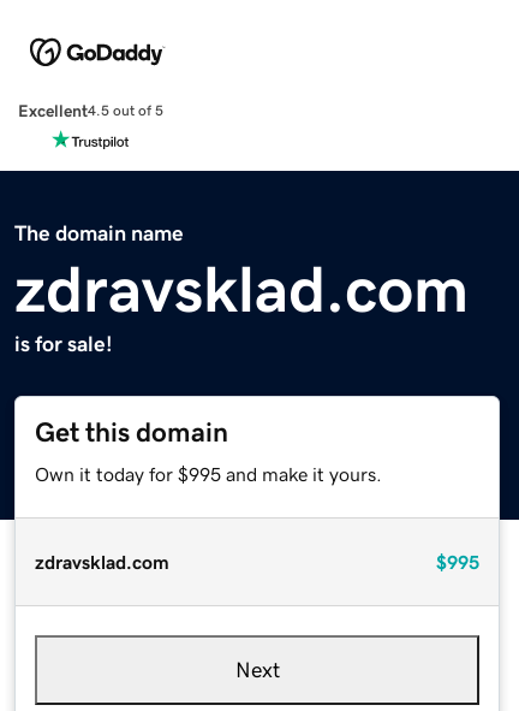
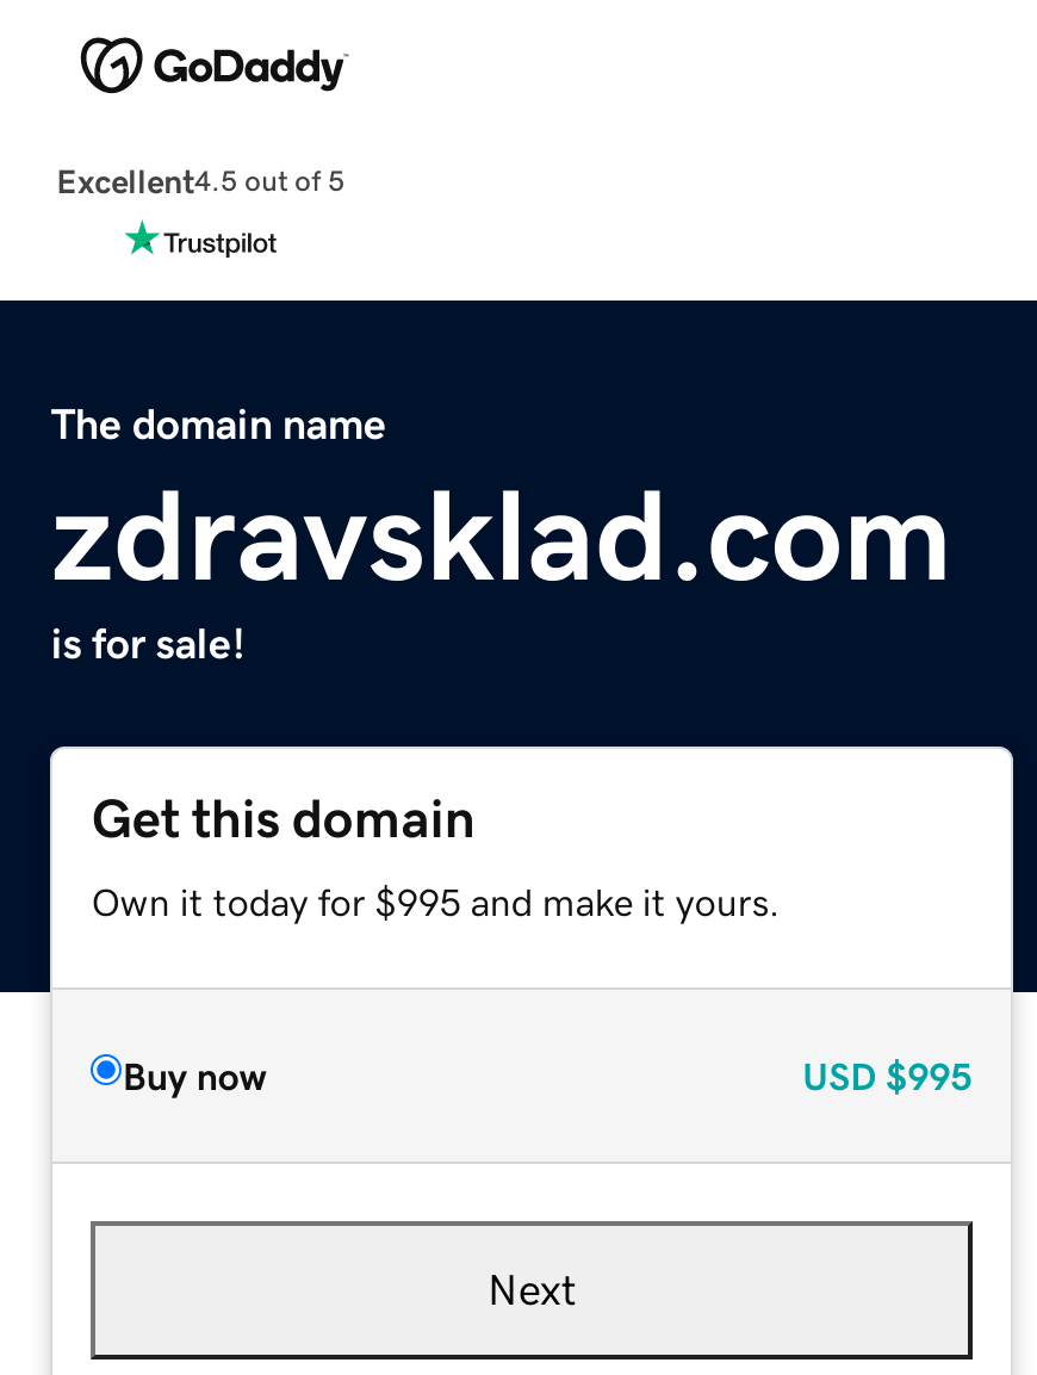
[35,552,479,571] zdravsklad.com | $995 -> [123,1056,972,1094] Buy now | USD $995

